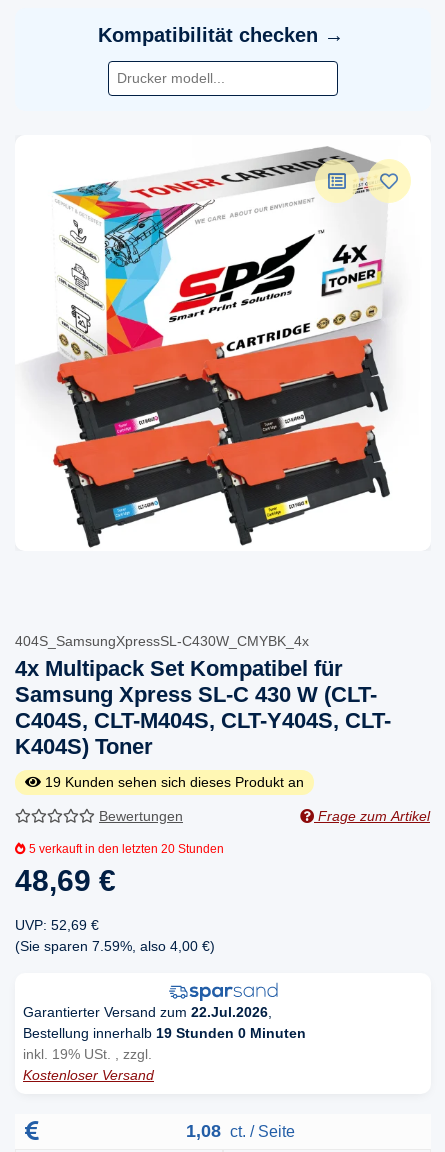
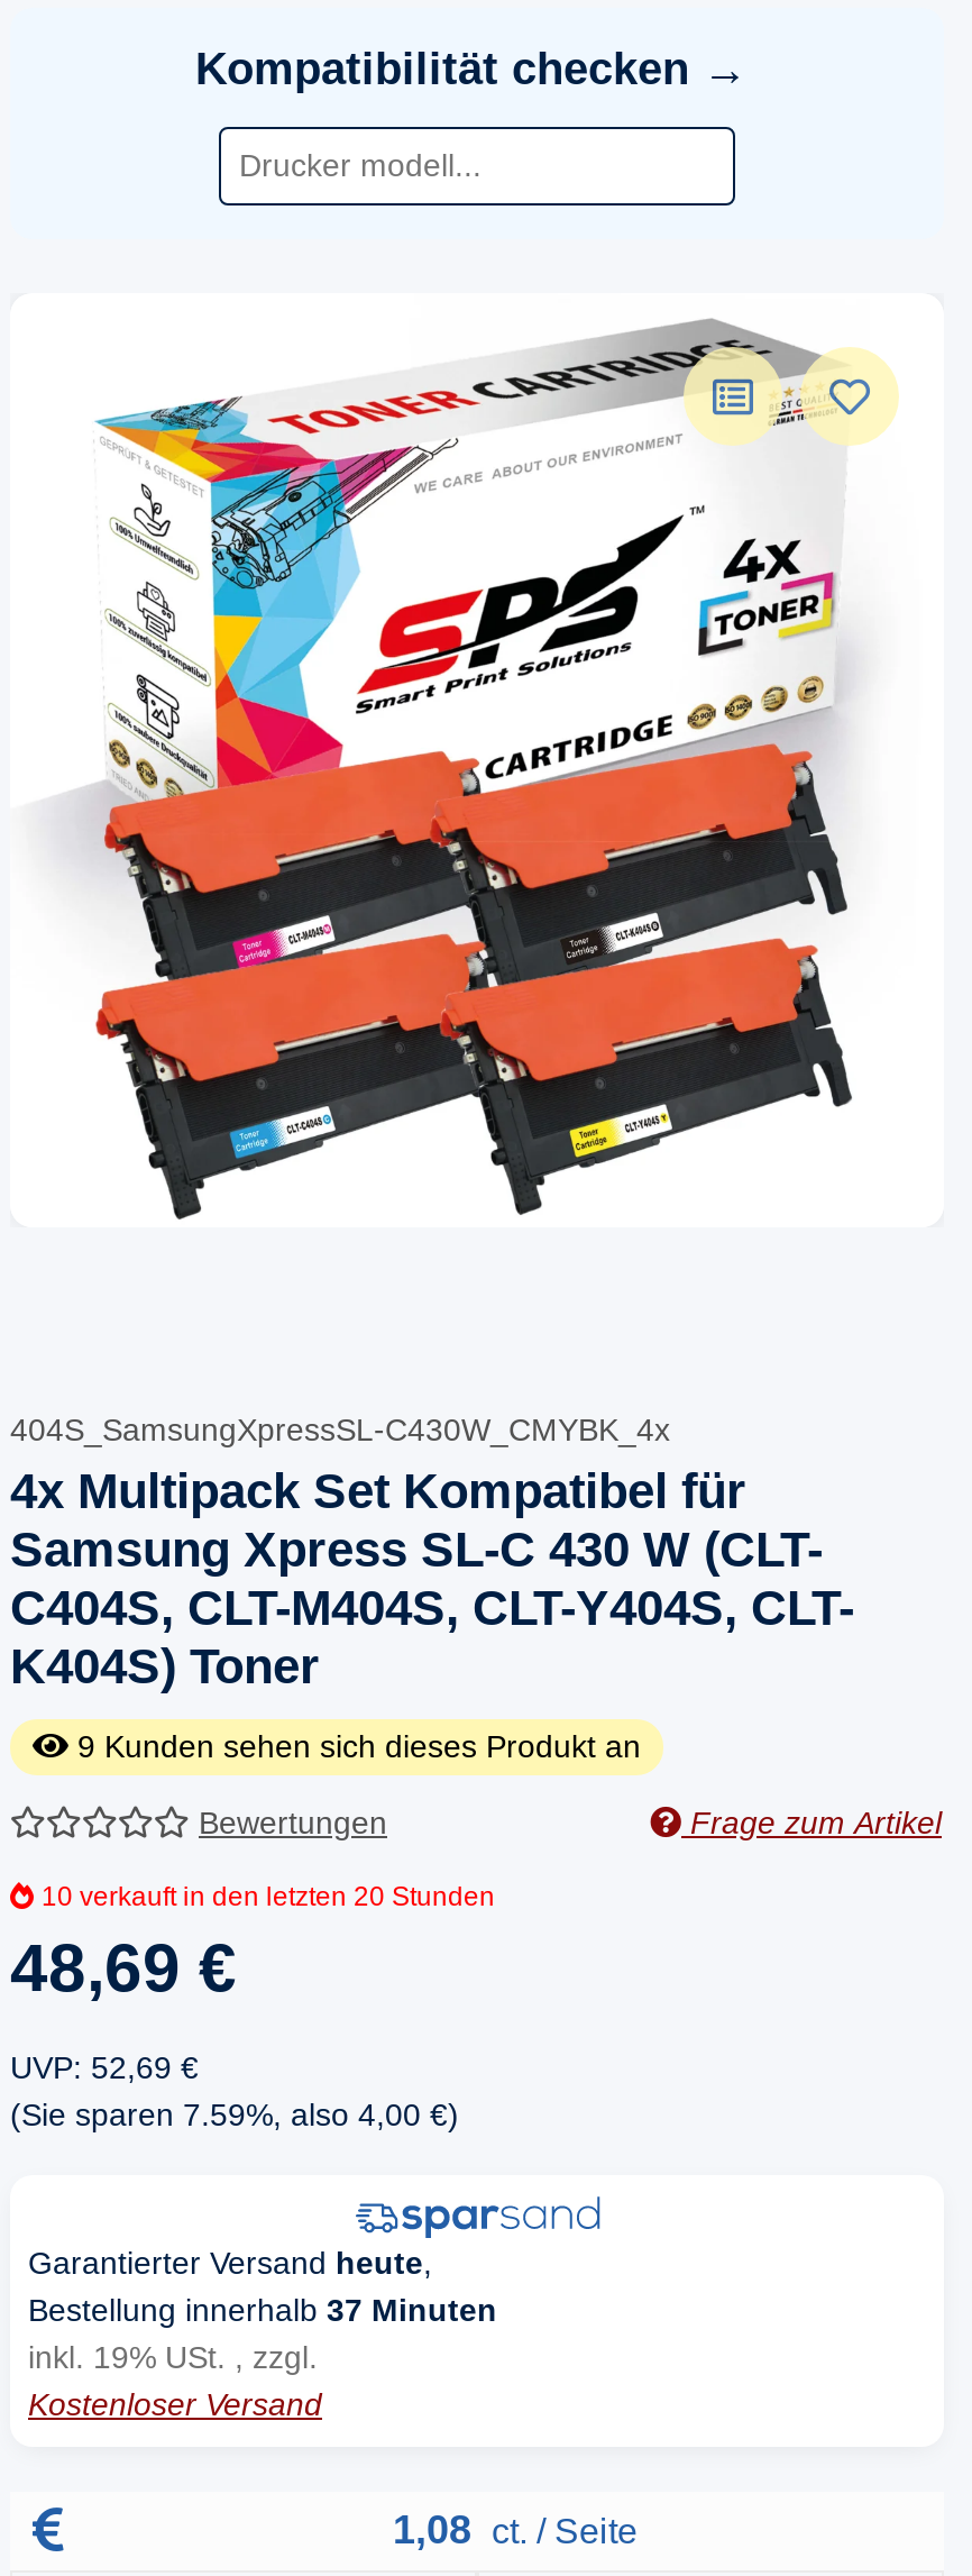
[45,774,304,790] 19 Kunden sehen sich dieses Produkt an -> [77,1727,641,1763] 9 Kunden sehen sich dieses Produkt an
[29,842,224,856] 5 verkauft in den letzten 20 Stunden -> [42,1880,495,1911] 10 verkauft in den letzten 20 Stunden
[23,1004,306,1041] Garantierter Versand zum 22.Jul.2026, | Bestellung innerhalb 19 Stunden 0 Minuten -> [28,2245,497,2328] Garantierter Versand heute, | Bestellung innerhalb 37 Minuten

